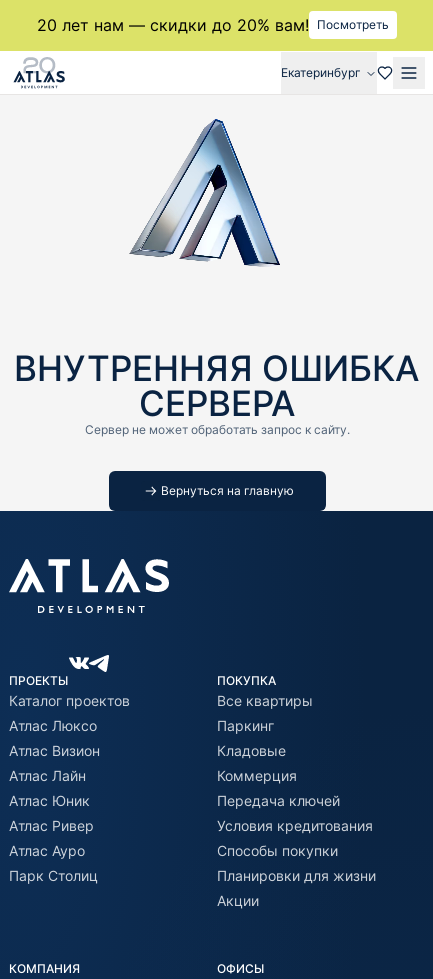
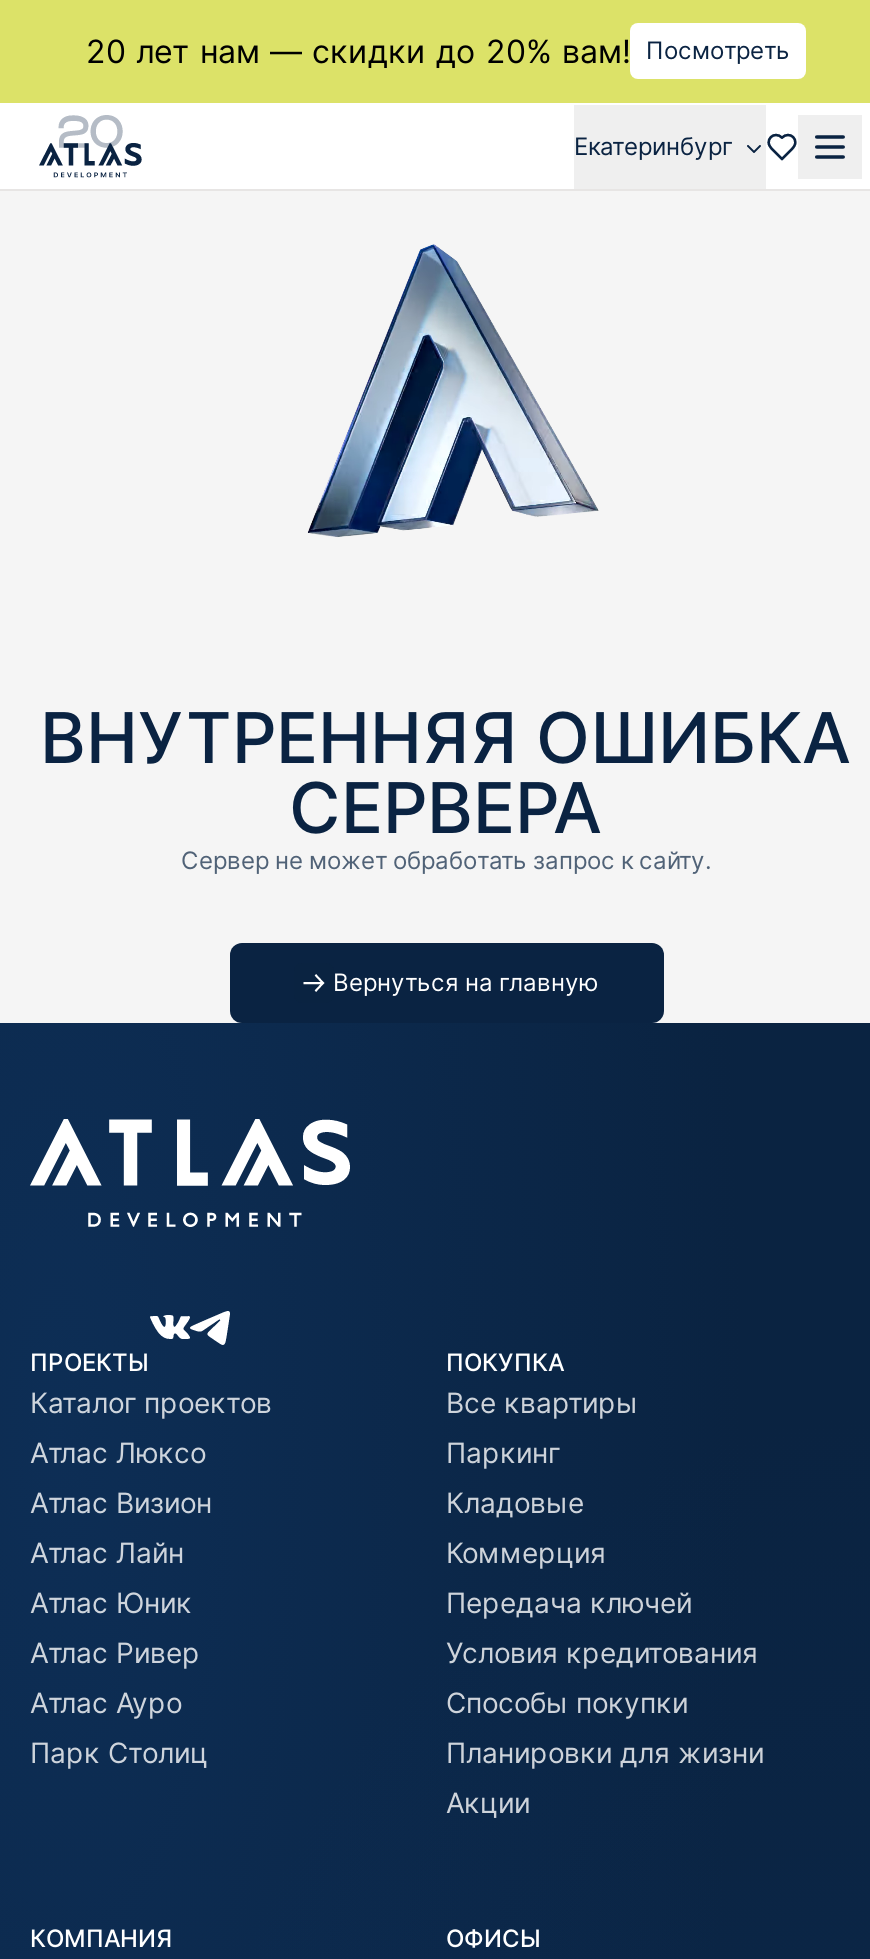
[129,118,292,268] [image] -> [274,239,598,539] [image]

